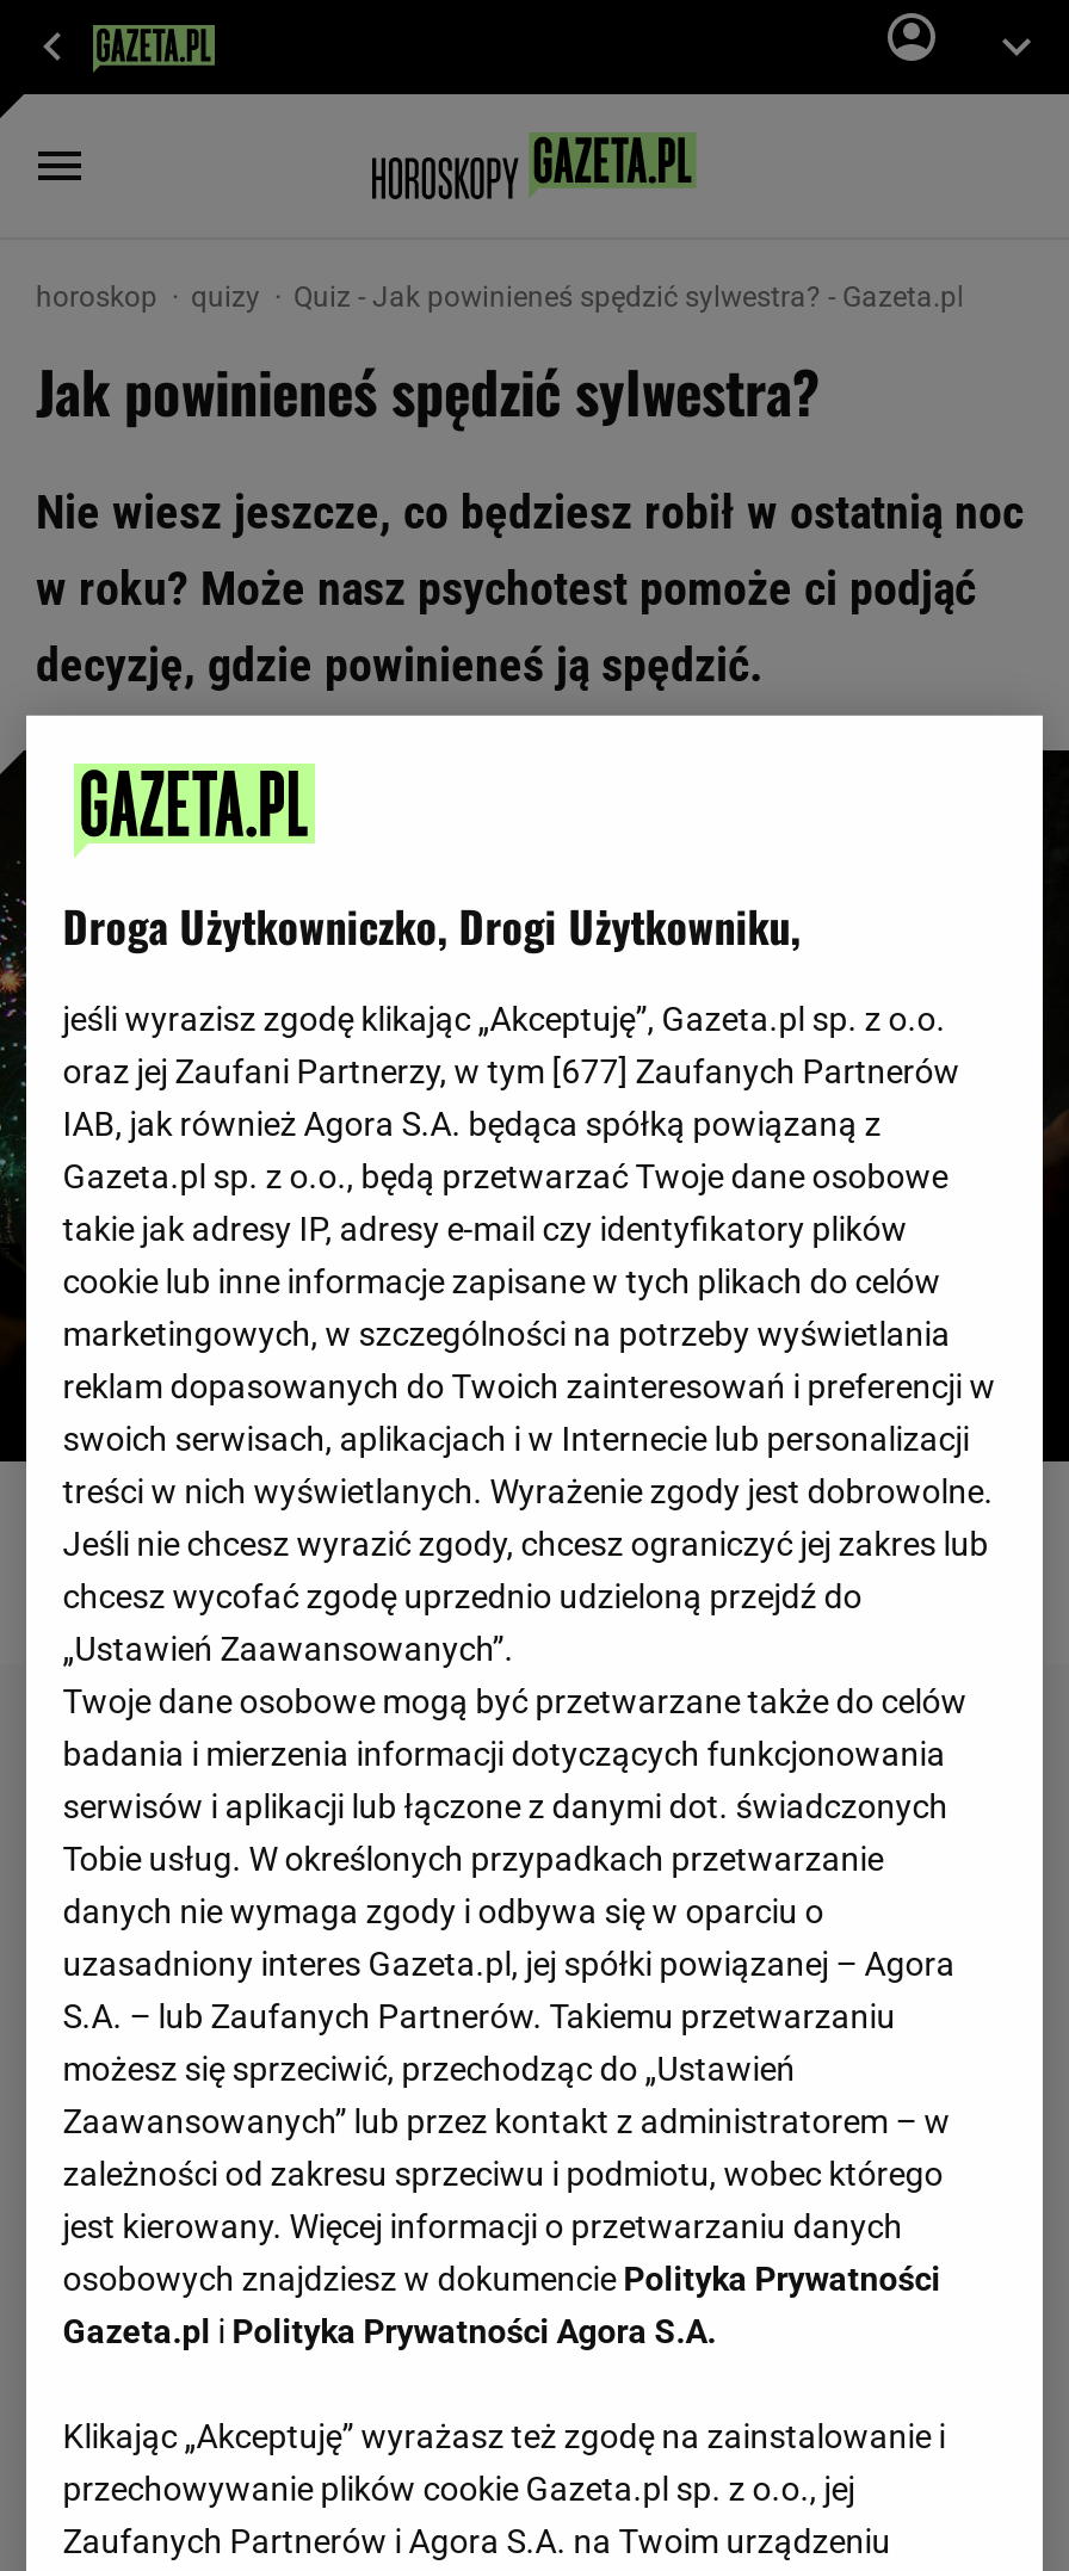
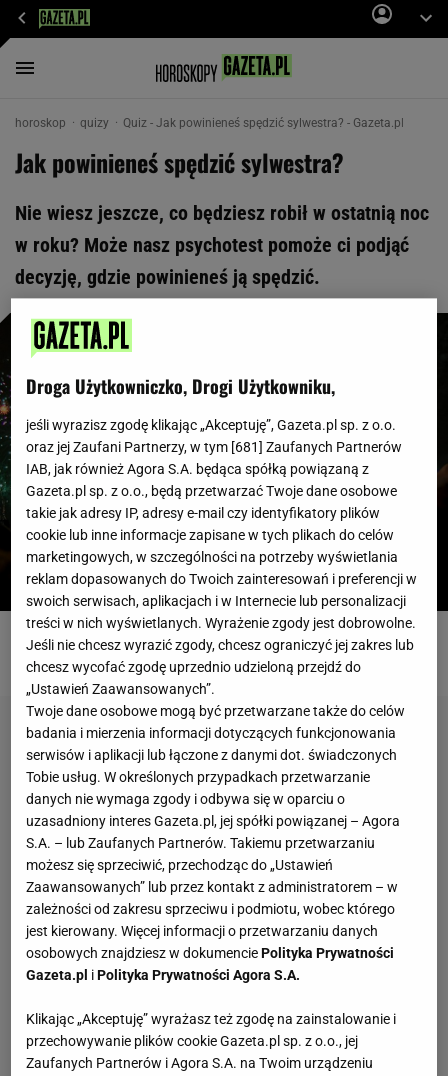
[63,1052,960,1090] oraz jej Zaufani Partnerzy, w tym [677] Zaufanych Partnerów -> [26,439,402,455] oraz jej Zaufani Partnerzy, w tym [681] Zaufanych Partnerów

